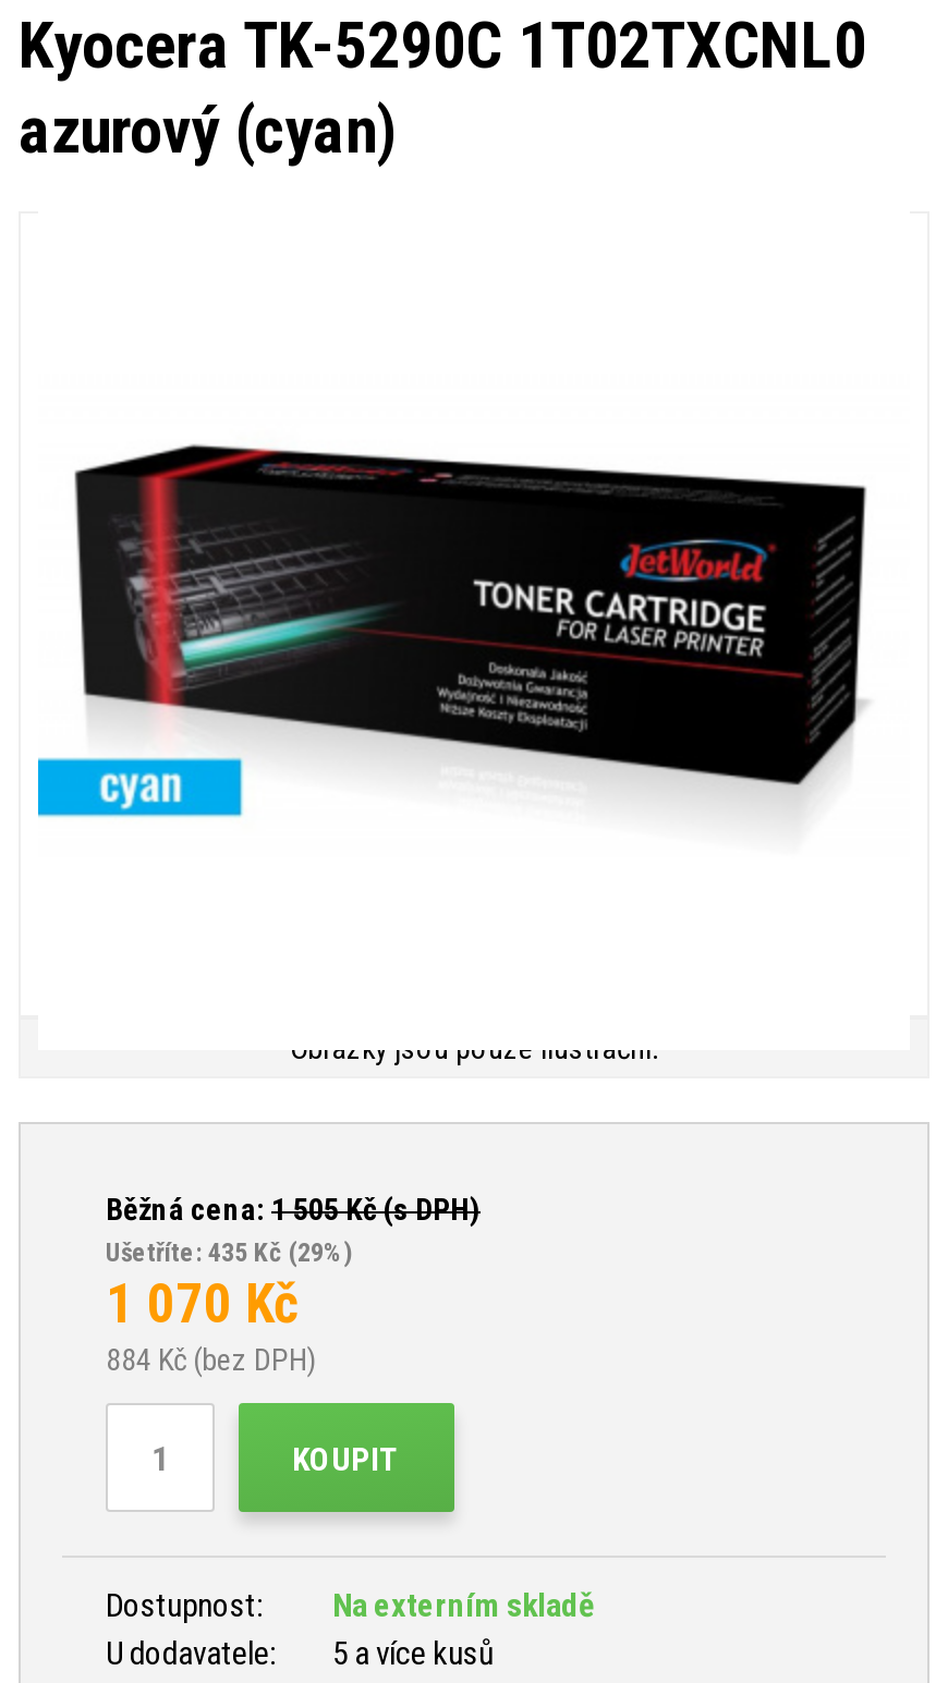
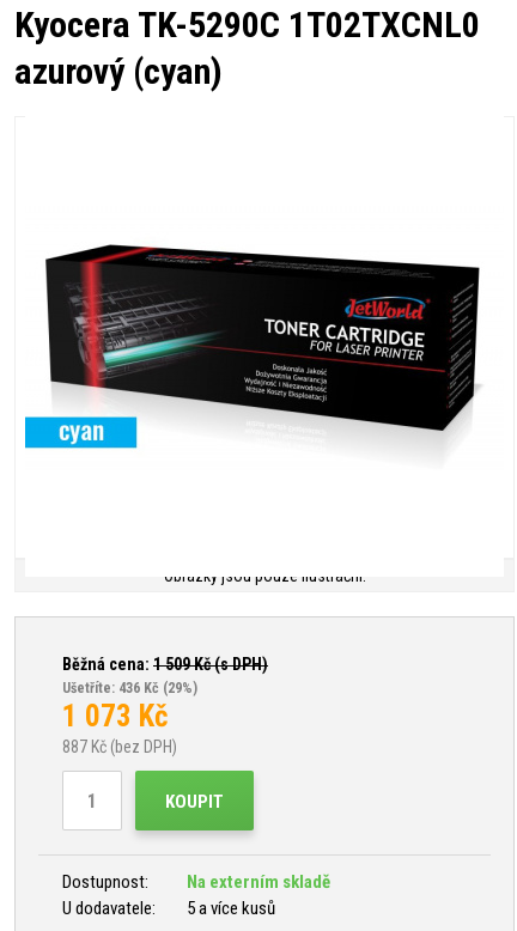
[106,1192,481,1227] Běžná cena: 1 505Kč (s DPH) -> [62,655,268,674] Běžná cena: 1 509Kč (s DPH)
[106,1237,352,1268] Ušetříte: 435 Kč (29%) -> [62,680,197,696] Ušetříte: 436 Kč (29%)
[106,1272,300,1336] 1 070 Kč -> [62,699,169,734] 1 073 Kč
[106,1342,315,1377] 884 Kč (bez DPH) -> [62,737,177,756] 887 Kč (bez DPH)

